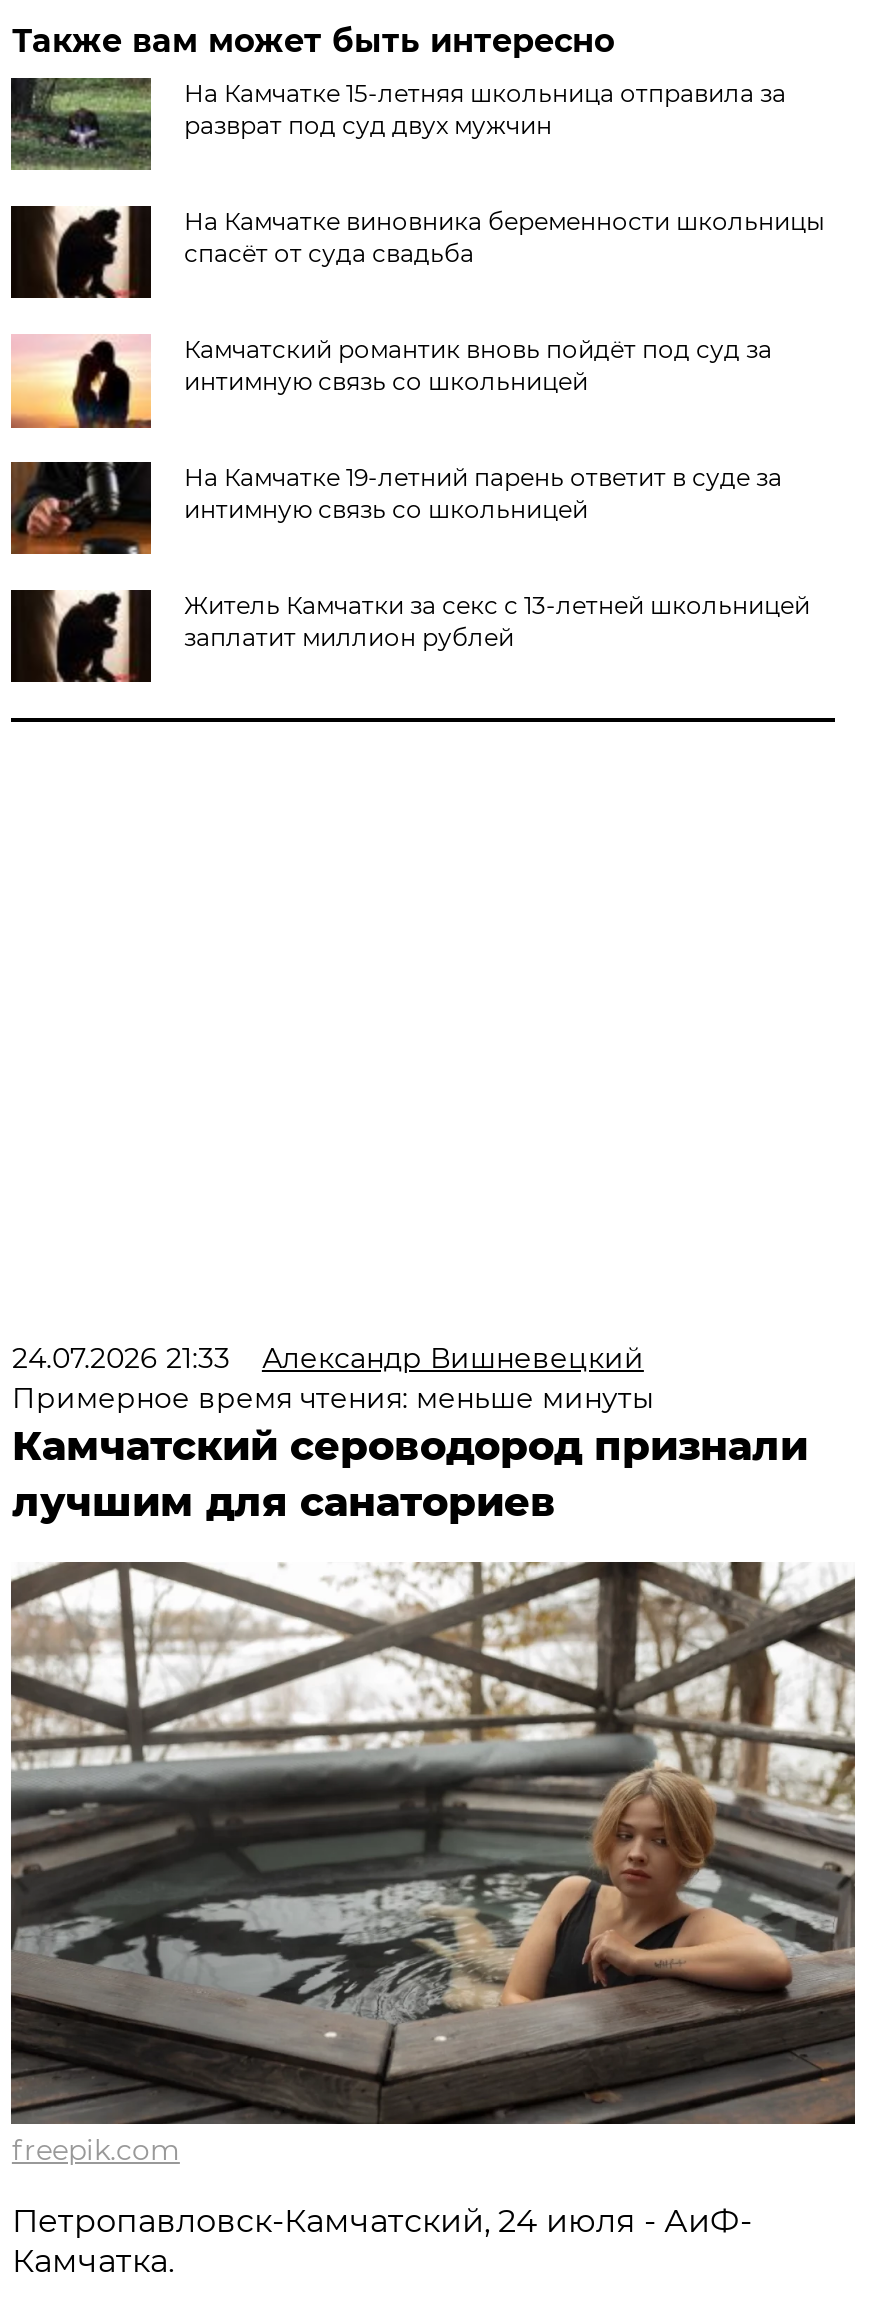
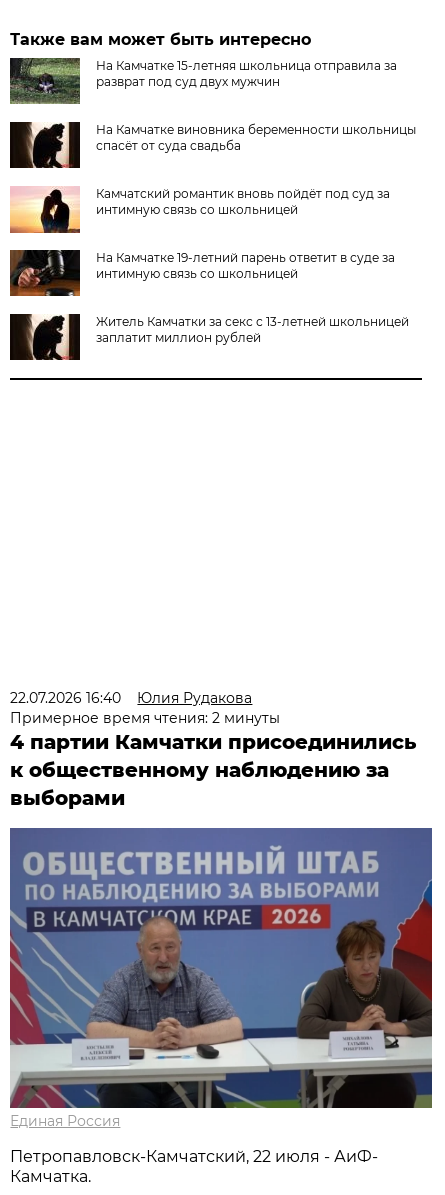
[12,1340,808,1526] 24.07.2026 21:33 | Александр Вишневецкий | Примерное время чтения: меньше минуты | Камчатский сероводород признали | лучшим для санаториев -> [10,689,416,810] 22.07.2026 16:40 | Юлия Рудакова | Примерное время чтения: 2 минуты | 4 партии Камчатки присоединились | к общественному наблюдению за | выборами
[9,1560,857,2168] [image] | freepik.com -> [9,827,433,1130] [image] | Единая Россия
[12,2202,752,2240] Петропавловск-Камчатский, 24 июля - АиФ- -> [10,1147,378,1166] Петропавловск-Камчатский, 22 июля - АиФ-

